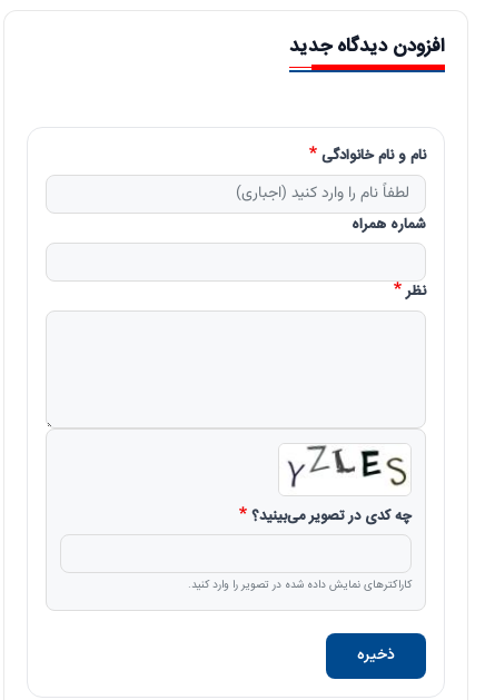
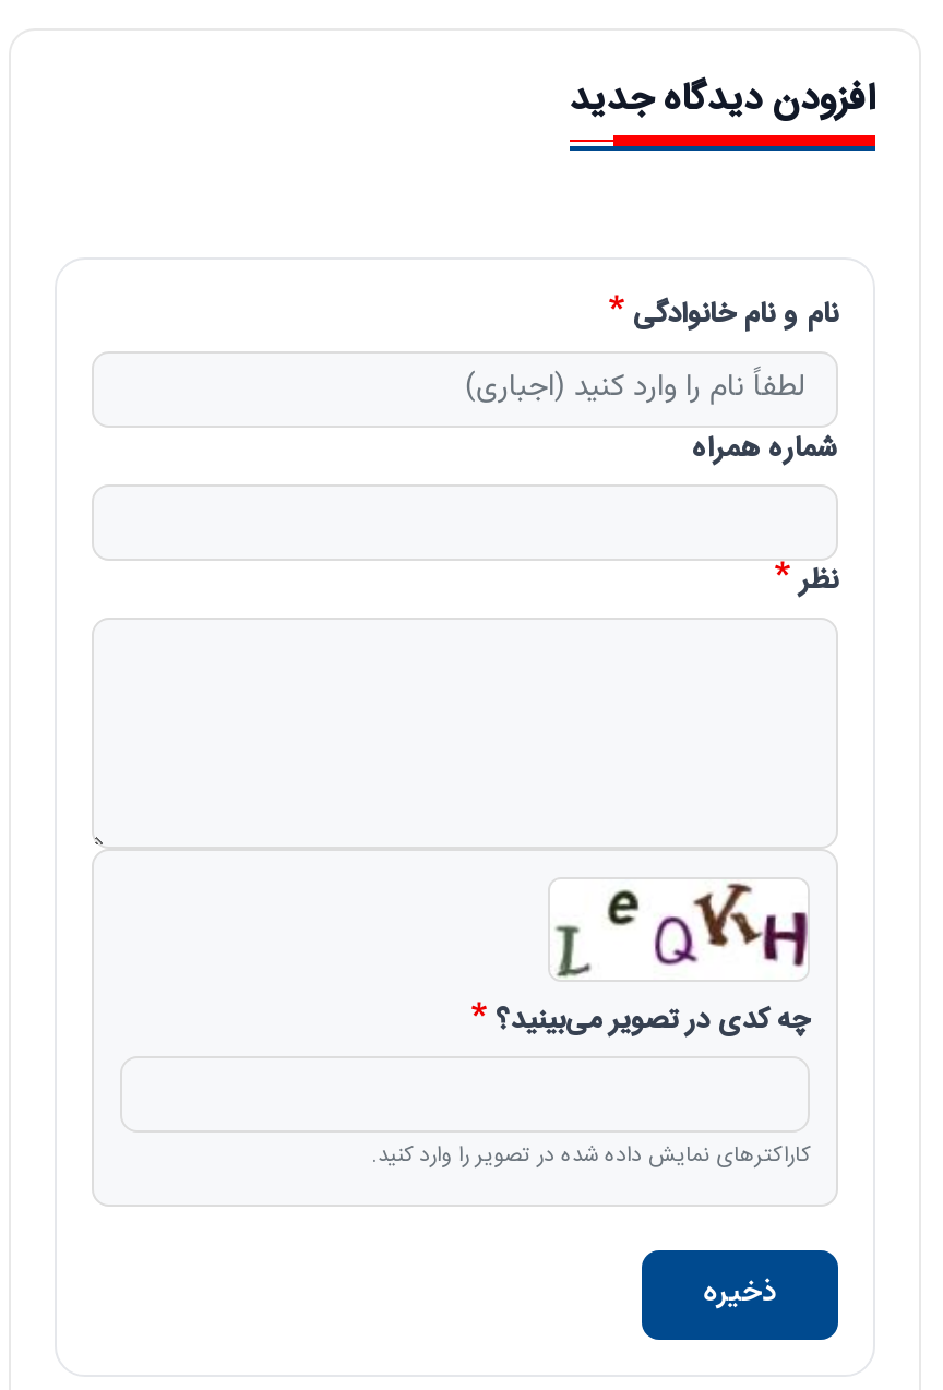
[283,445,410,494] [image] -> [554,882,810,980] [image]

